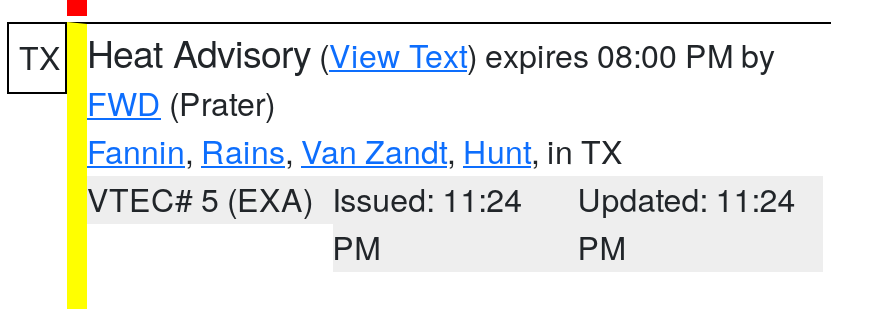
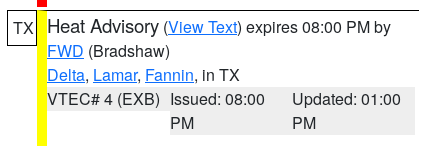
[87,80,623,222] FWD (Prater) | Fannin, Rains, Van Zandt, Hunt, in TX | VTEC# 5 (EXA) Issued: 11:24 -> [47,39,265,110] FWD (Bradshaw) | Delta, Lamar, Fannin, in TX | VTEC# 4 (EXB) Issued: 08:00
[577,176,795,222] Updated: 11:24 -> [292,87,401,110] Updated: 01:00

